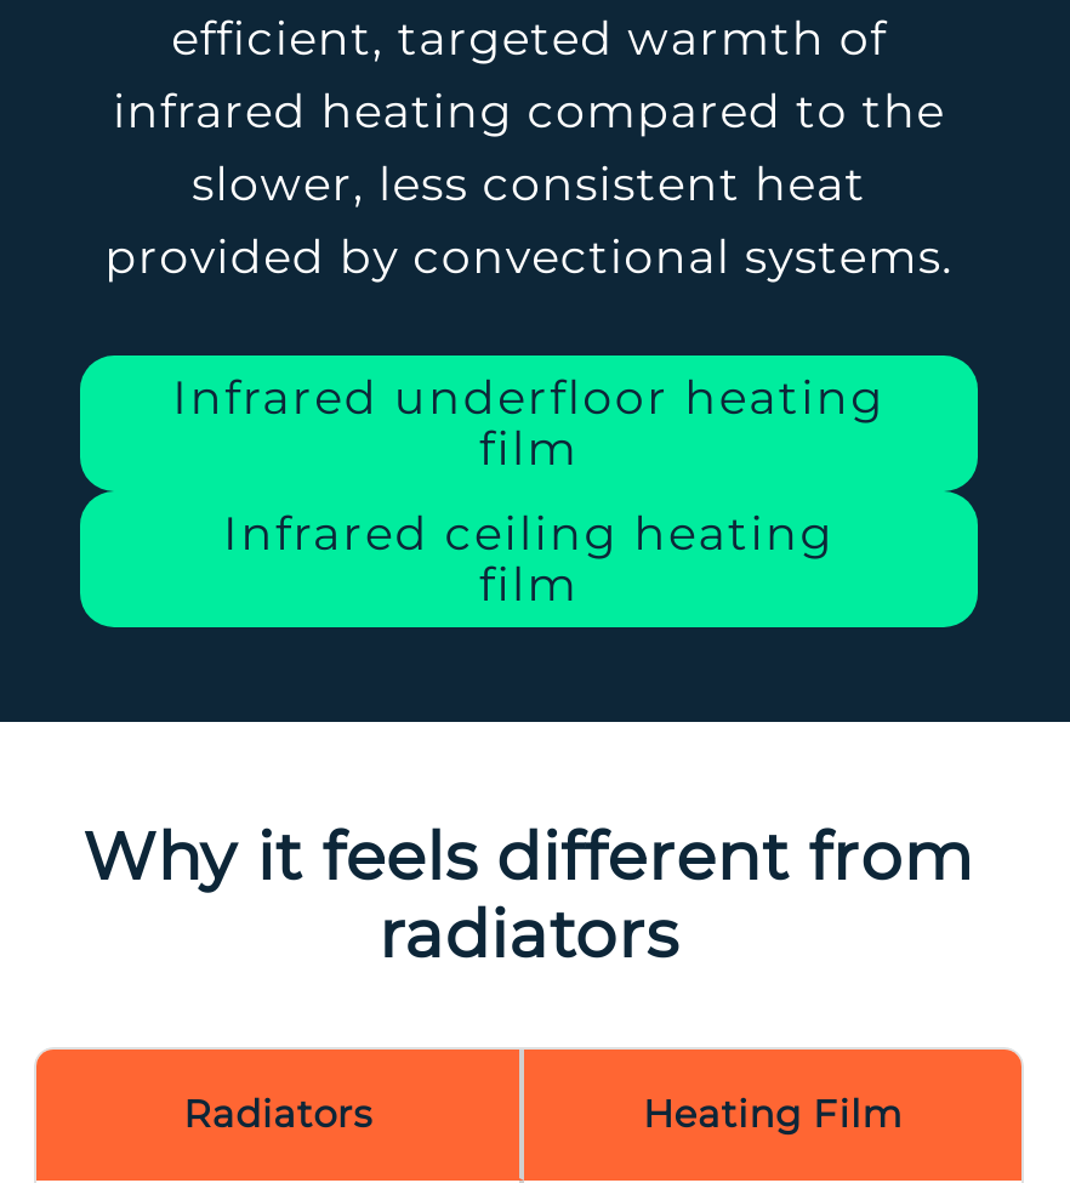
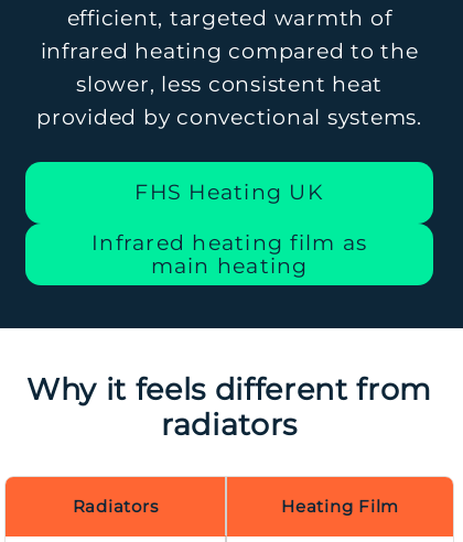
[173,370,885,476] Infrared underfloor heating | film -> [135,180,324,205] FHS Heating UK
[223,506,835,613] Infrared ceiling heating | film -> [91,230,367,279] Infrared heating film as | main heating

